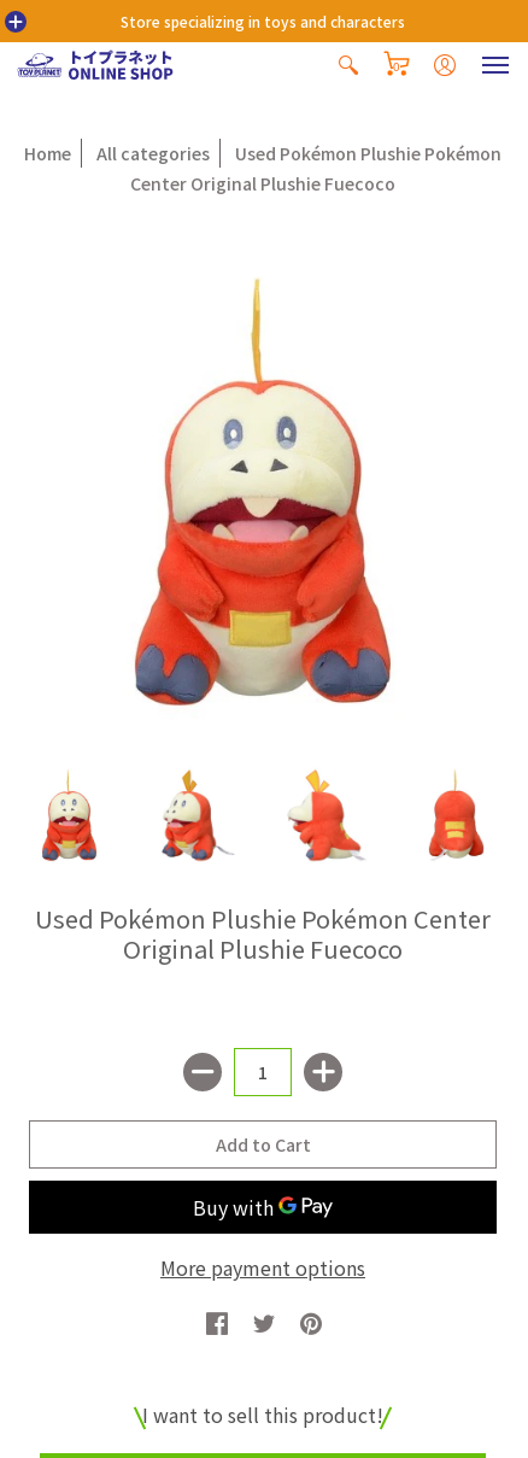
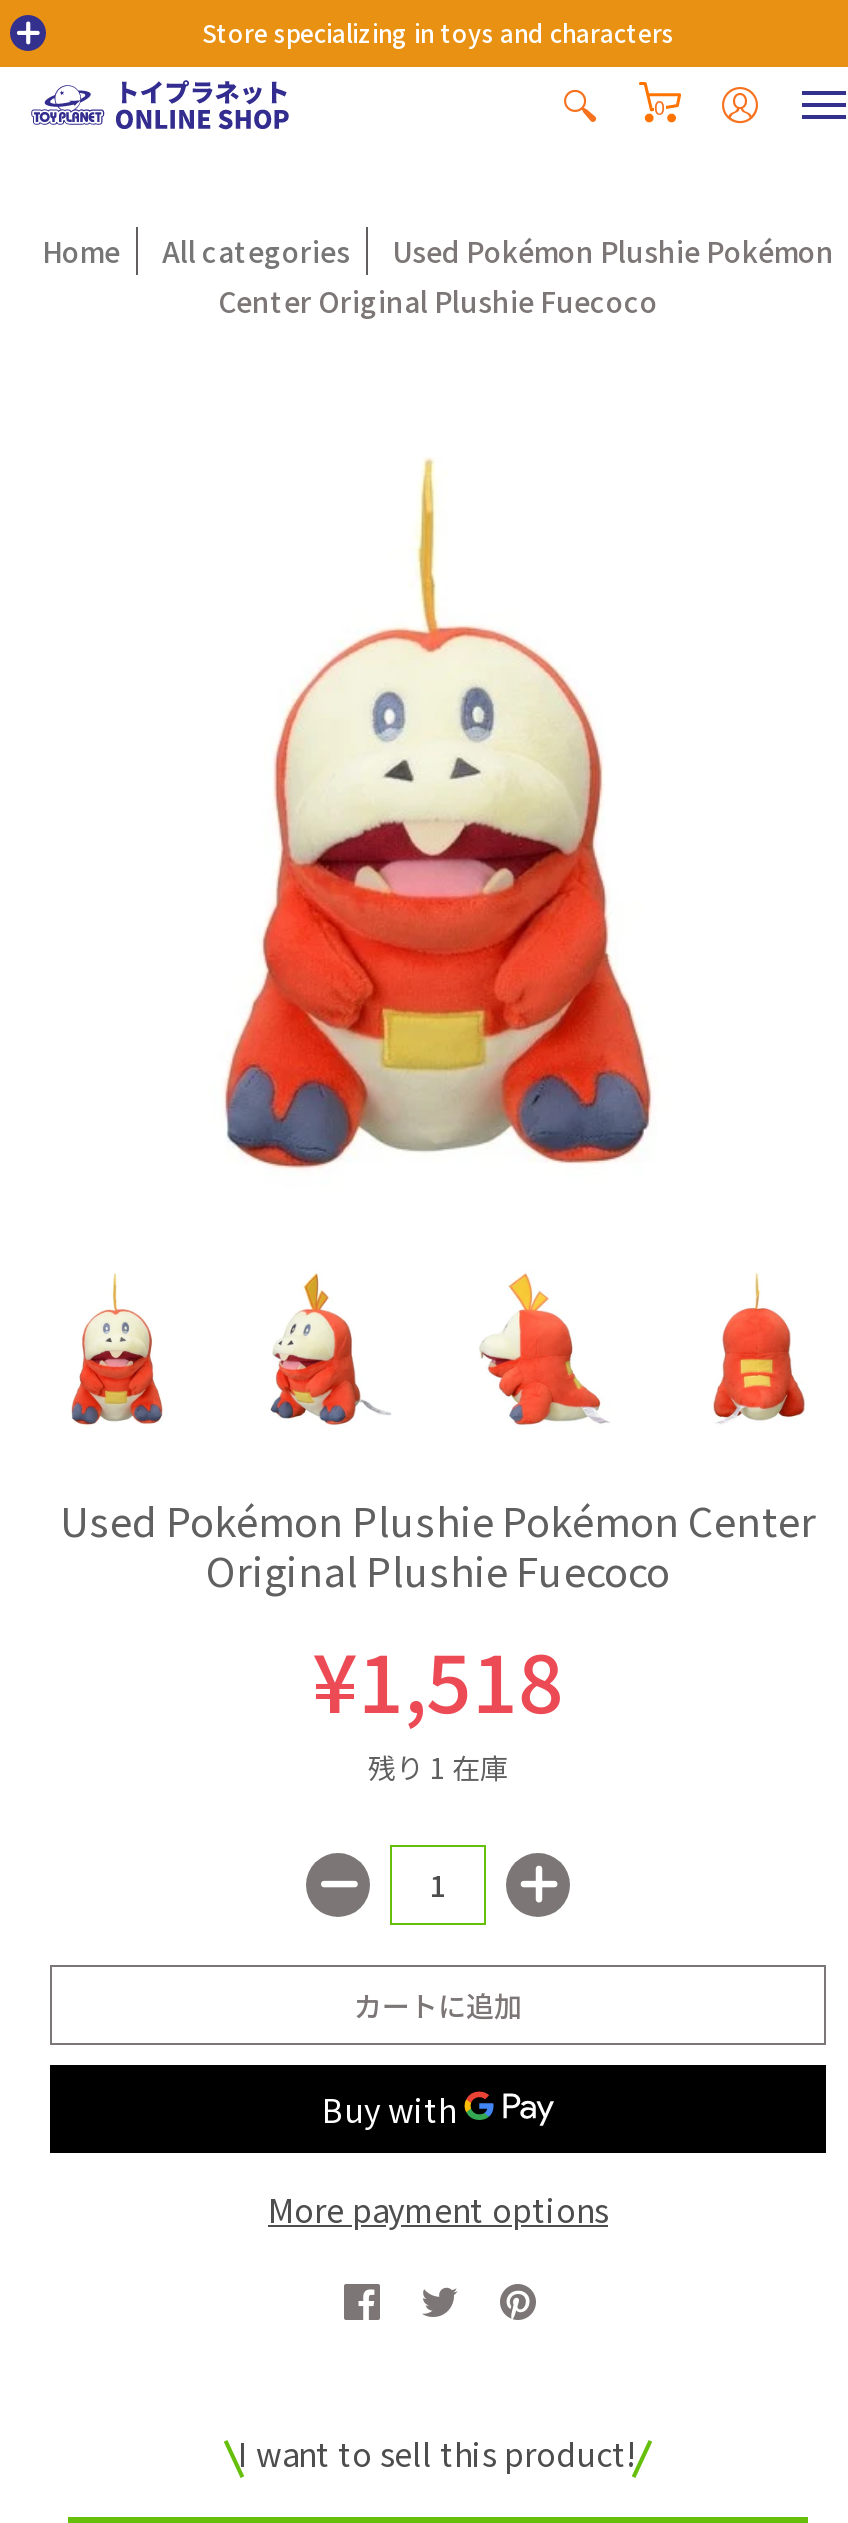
none -> [312,1621,564,1787] ¥1,518 | 残り 1 在庫

